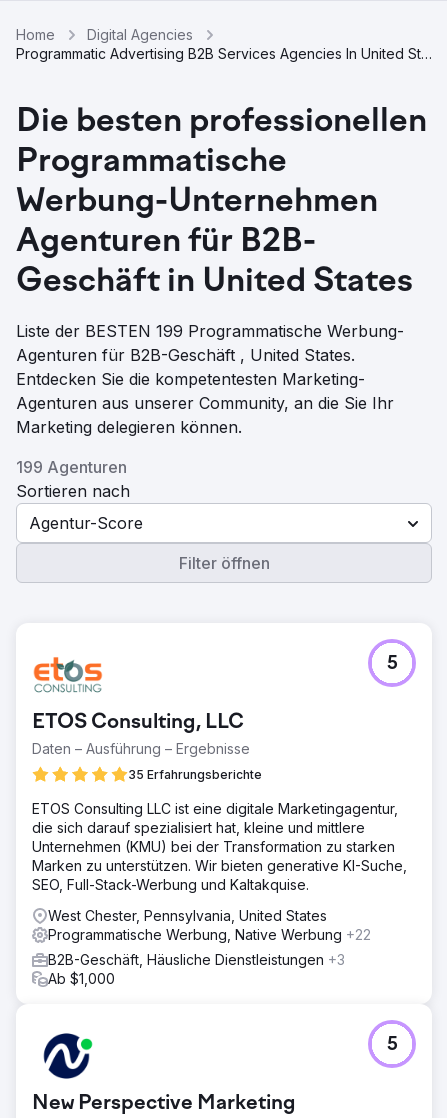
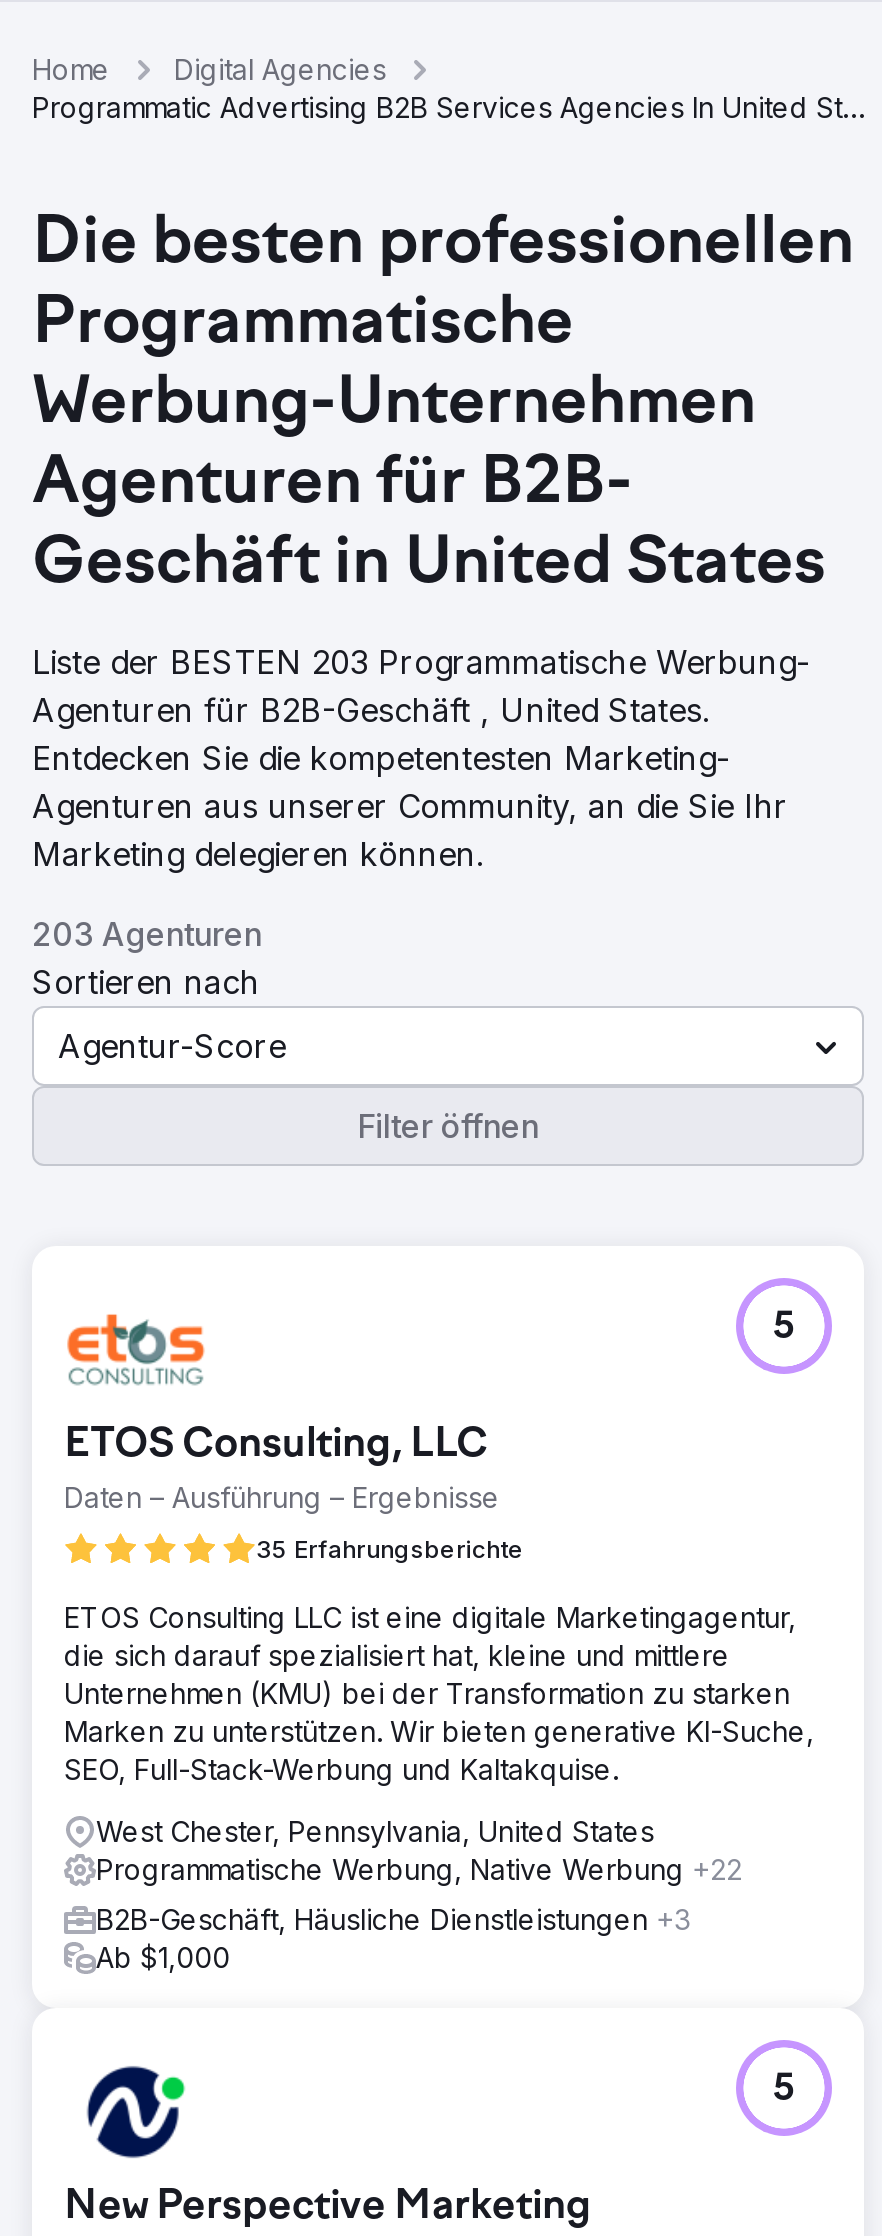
[16,321,404,341] Liste der BESTEN 199 Programmatische Werbung- -> [32,642,810,682] Liste der BESTEN 203 Programmatische Werbung-
[16,457,127,477] 199 Agenturen -> [32,914,262,954] 203 Agenturen

